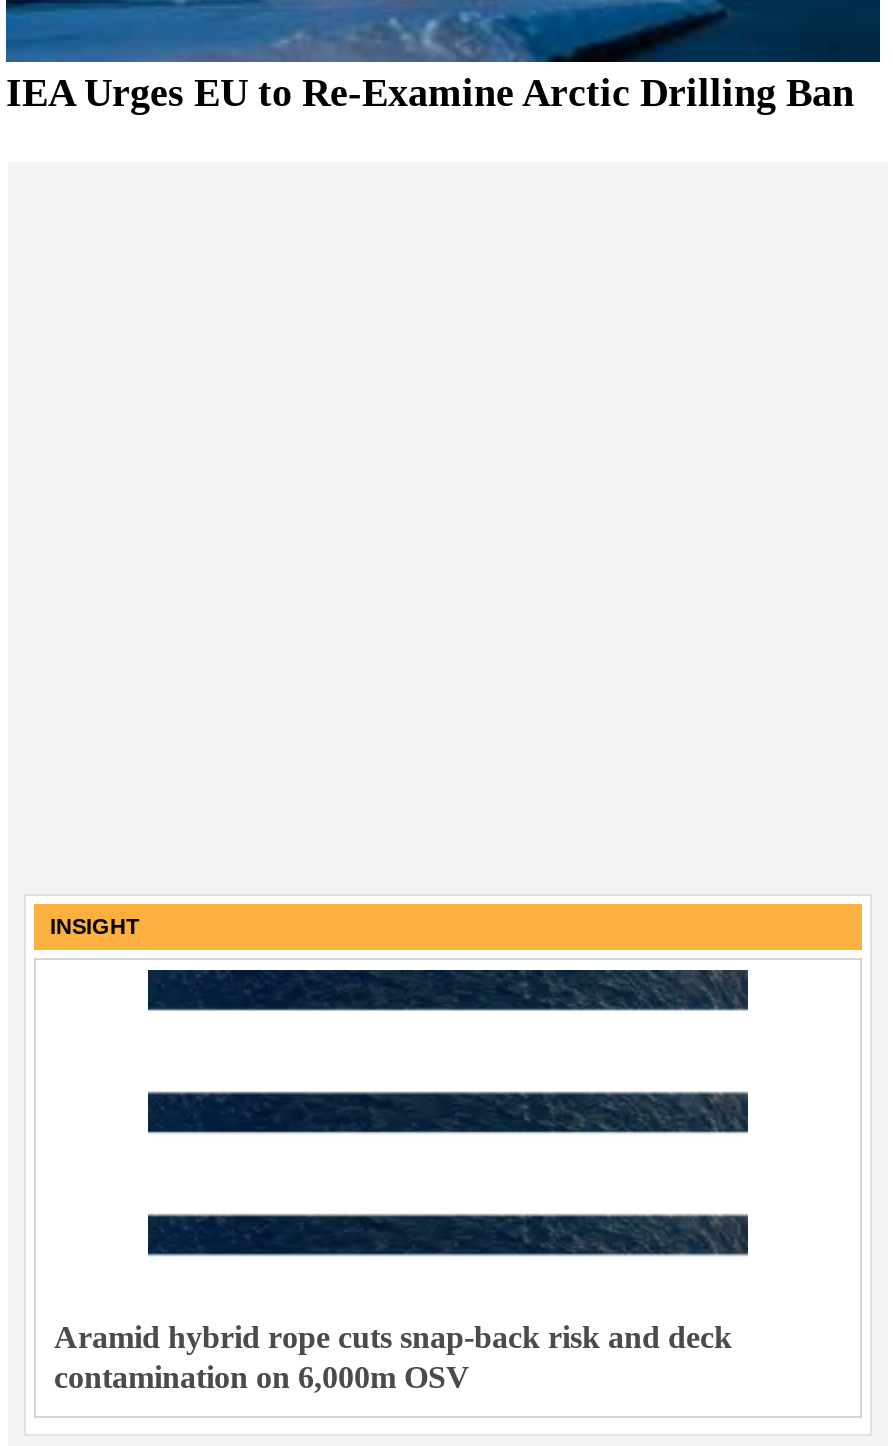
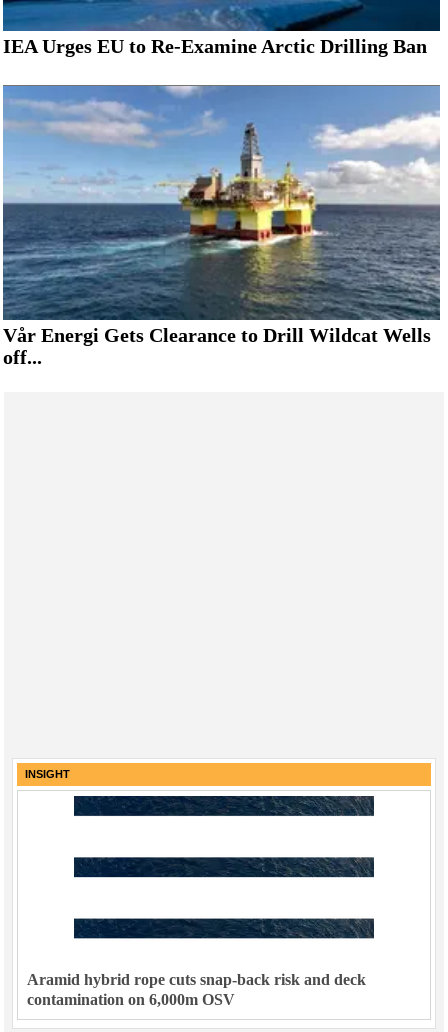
none -> [3,84,441,368] [image] | Vår Energi Gets Clearance to Drill Wildcat Wells | off...

